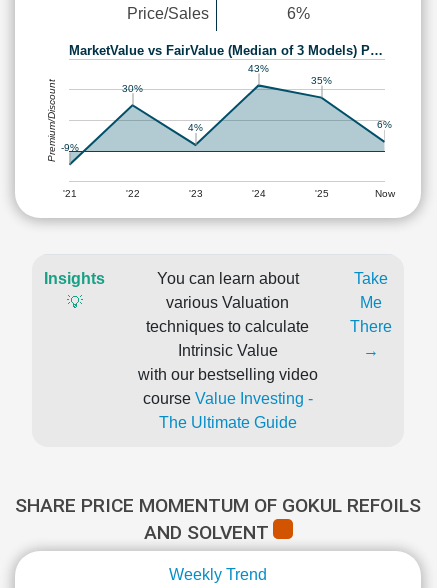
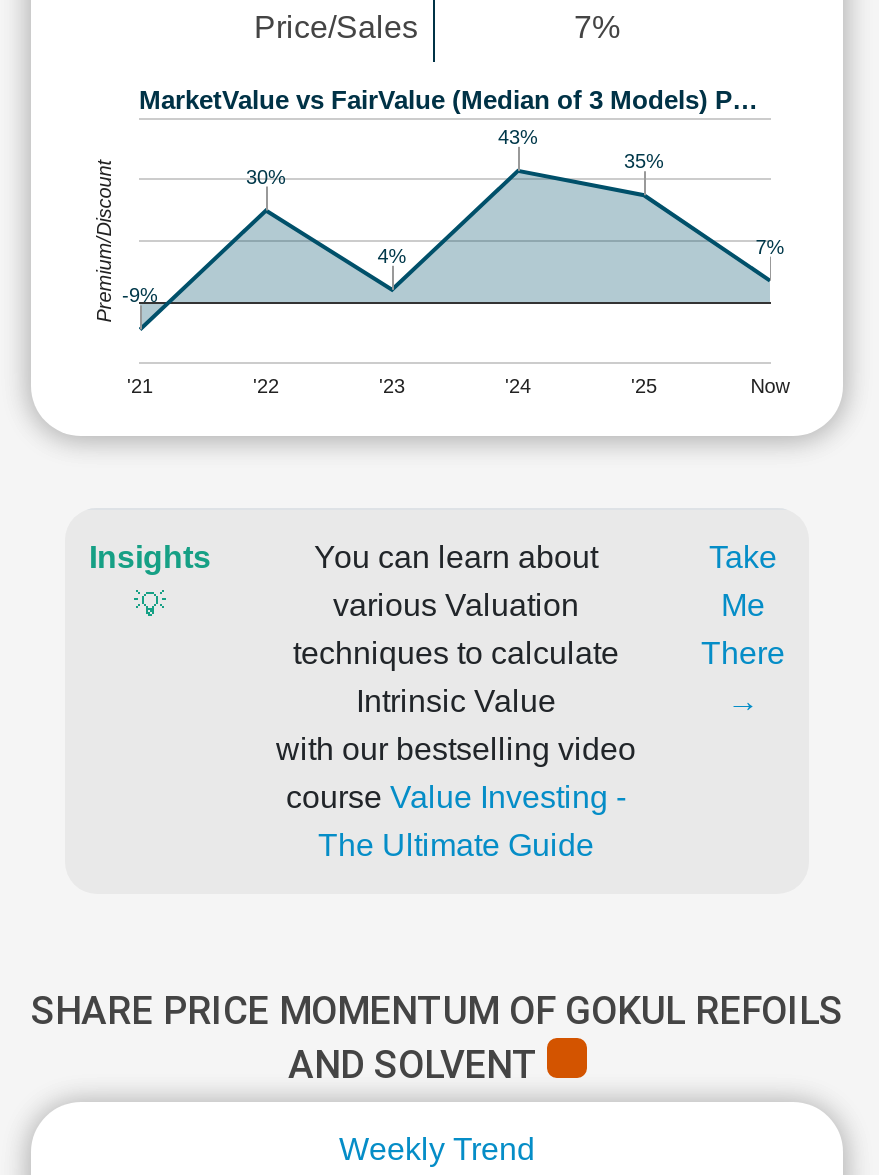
[286,5,309,22] 6% -> [574,10,620,44] 7%
[377,119,392,130] 6% -> [755,236,785,258] 7%

